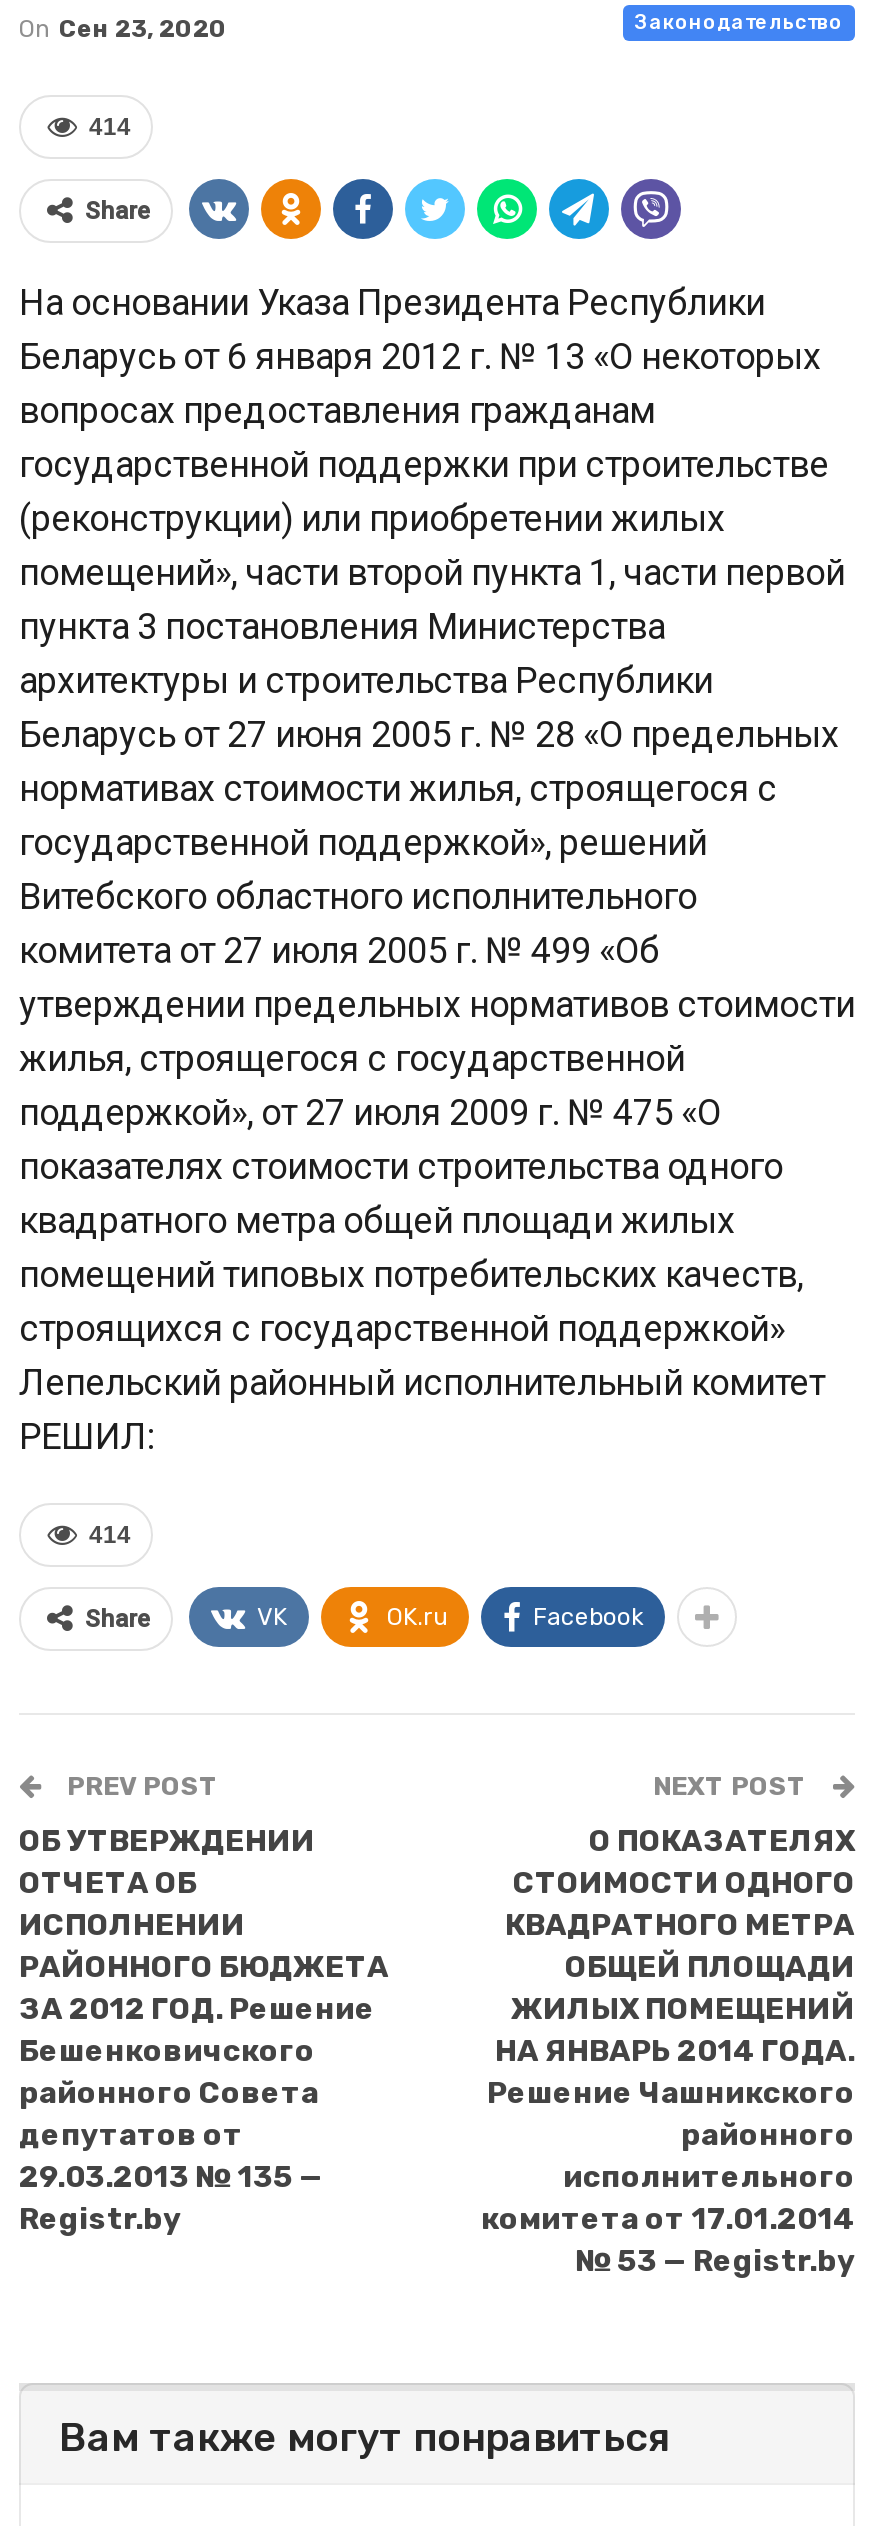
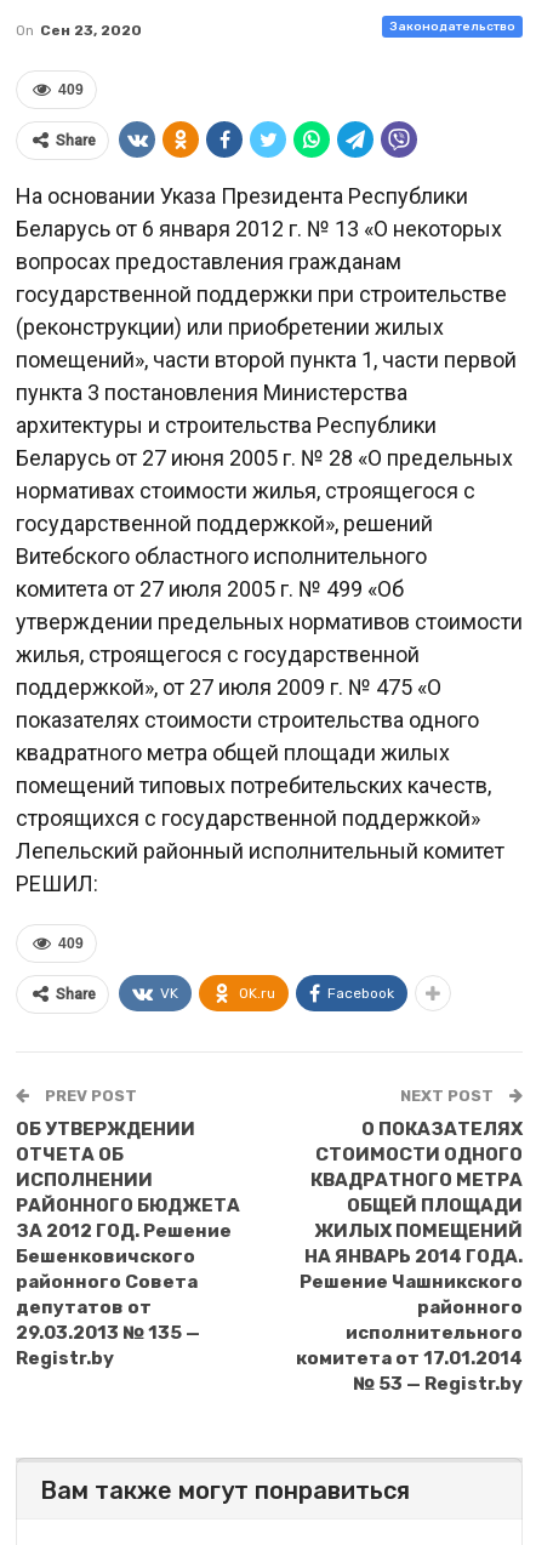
[89,113,131,141] 414 -> [58,81,84,98] 409
[89,1521,131,1549] 414 -> [58,935,84,952] 409

